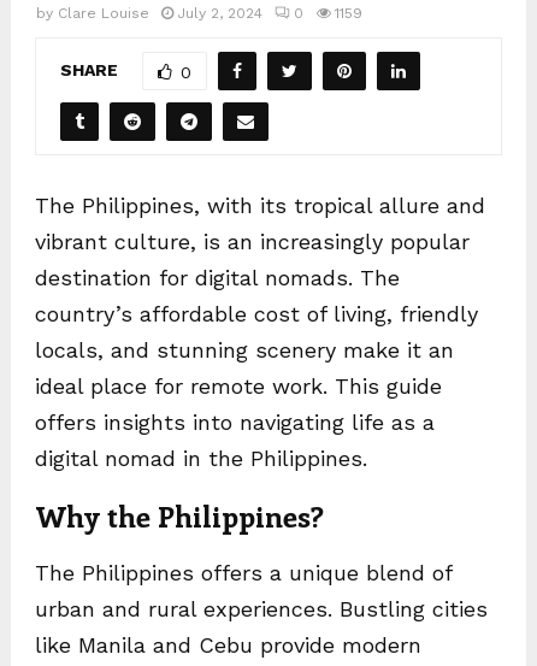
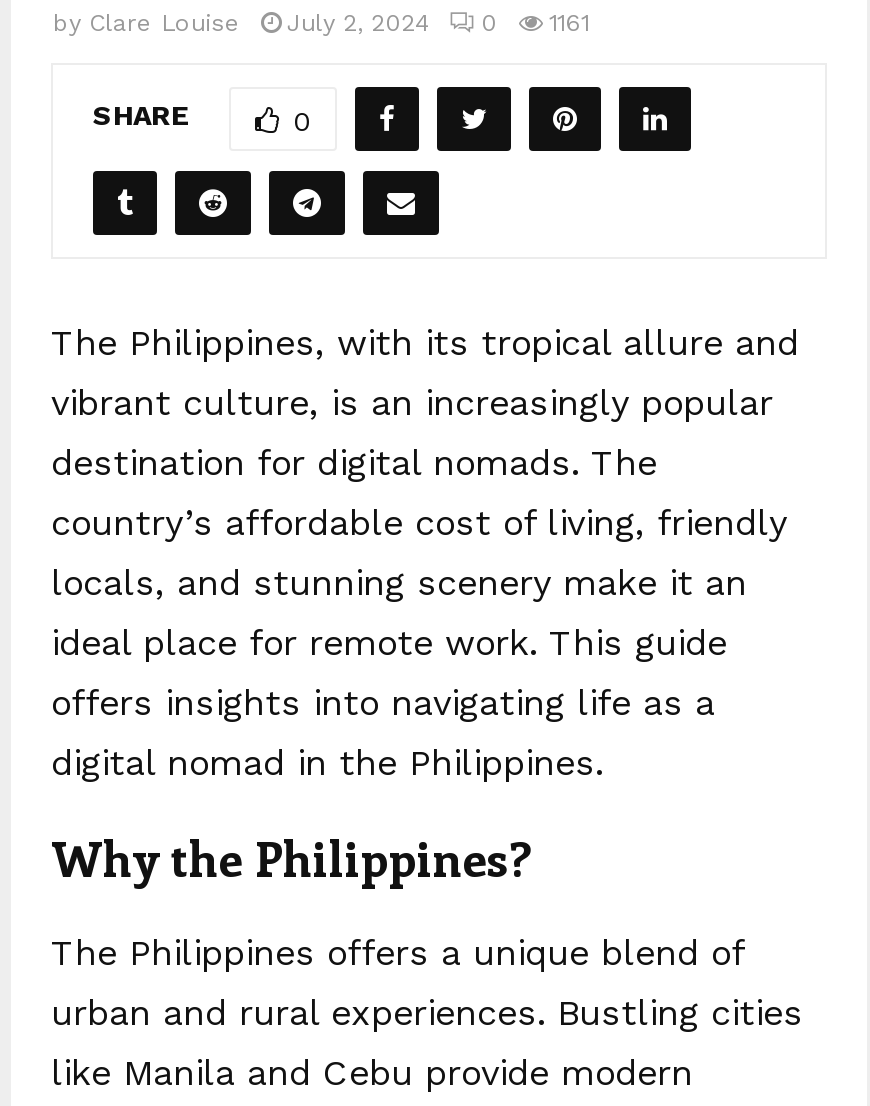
[36,5,362,22] by Clare Louise July 2, 2024 0 1159 -> [53,9,589,37] by Clare Louise July 2, 2024 0 1161

